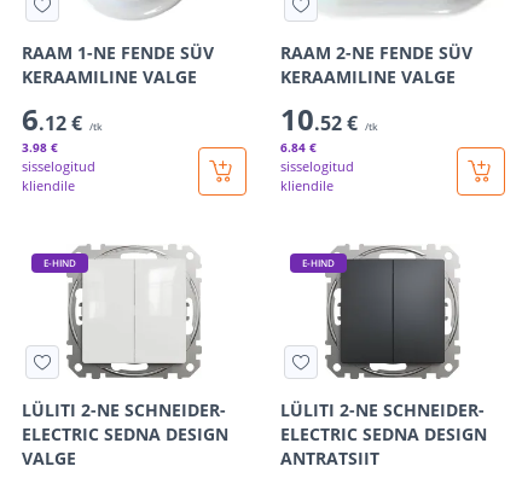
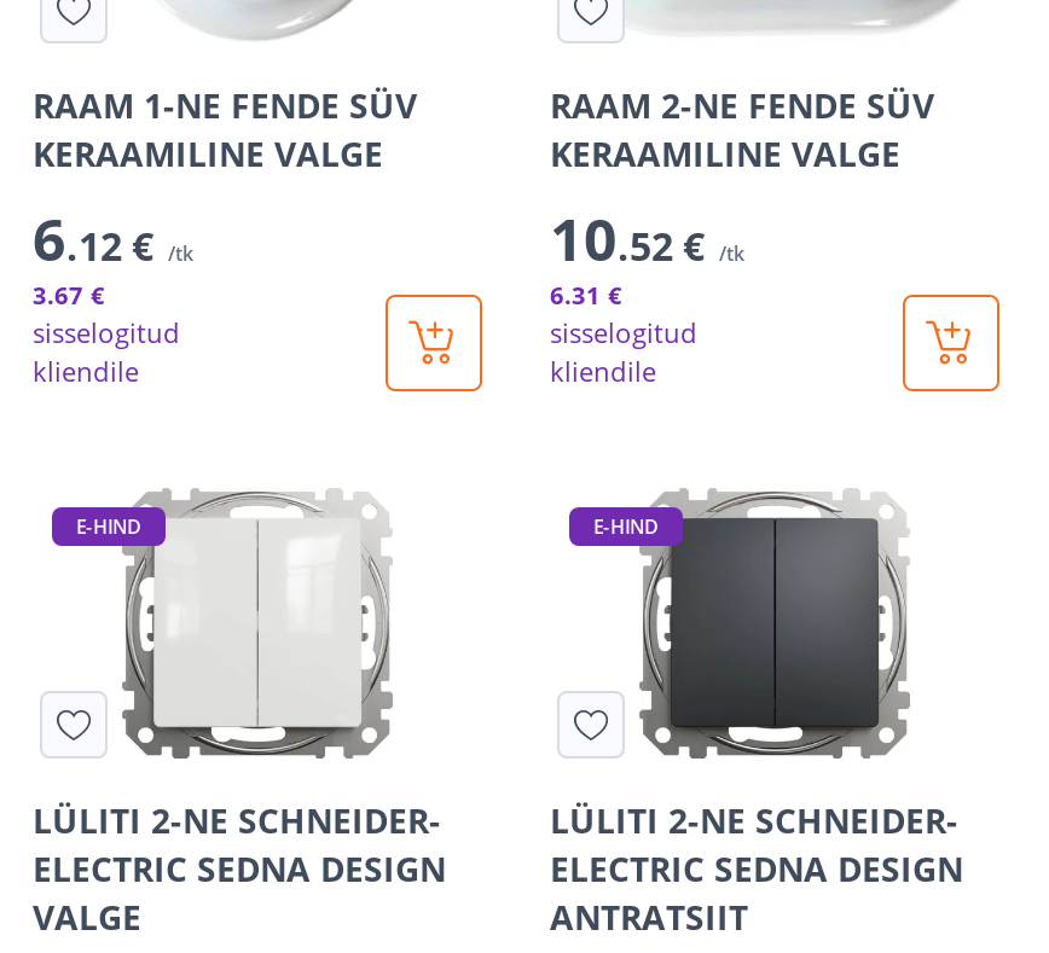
[22,139,58,156] 3.98 € -> [33,278,105,312] 3.67 €
[280,139,317,156] 6.84 € -> [550,278,622,312] 6.31 €

